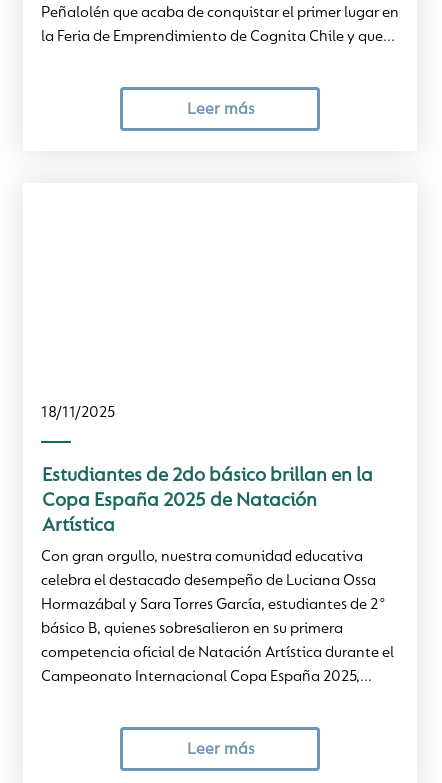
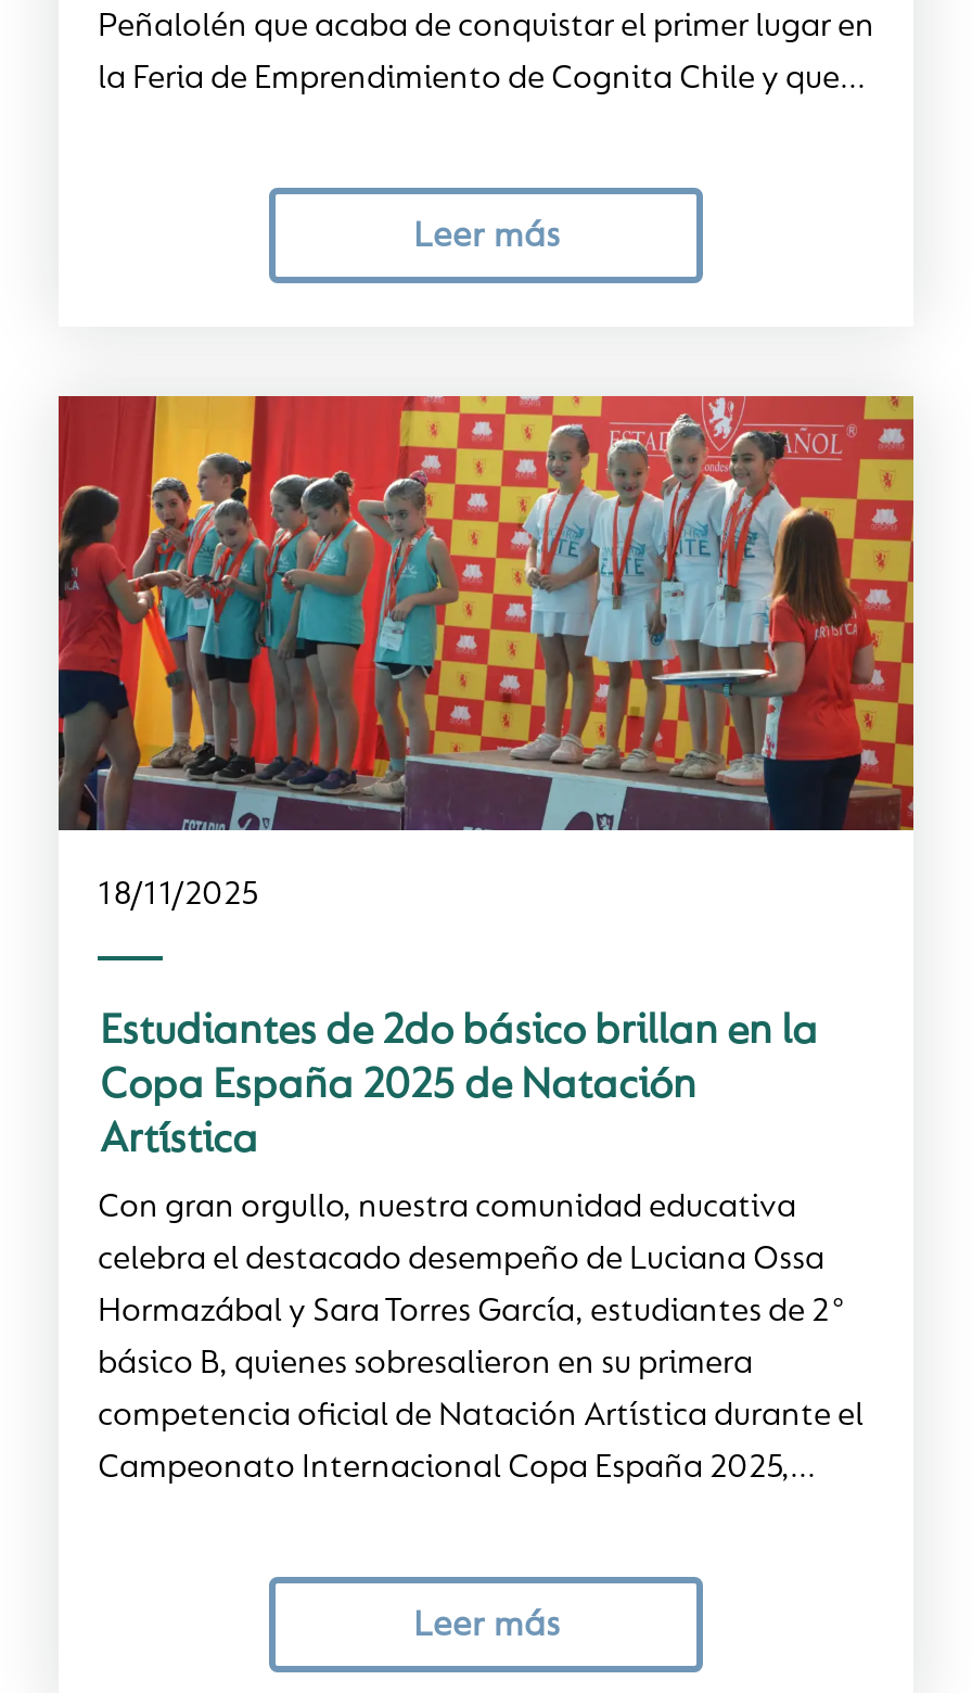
none -> [56,394,916,832] [image]

